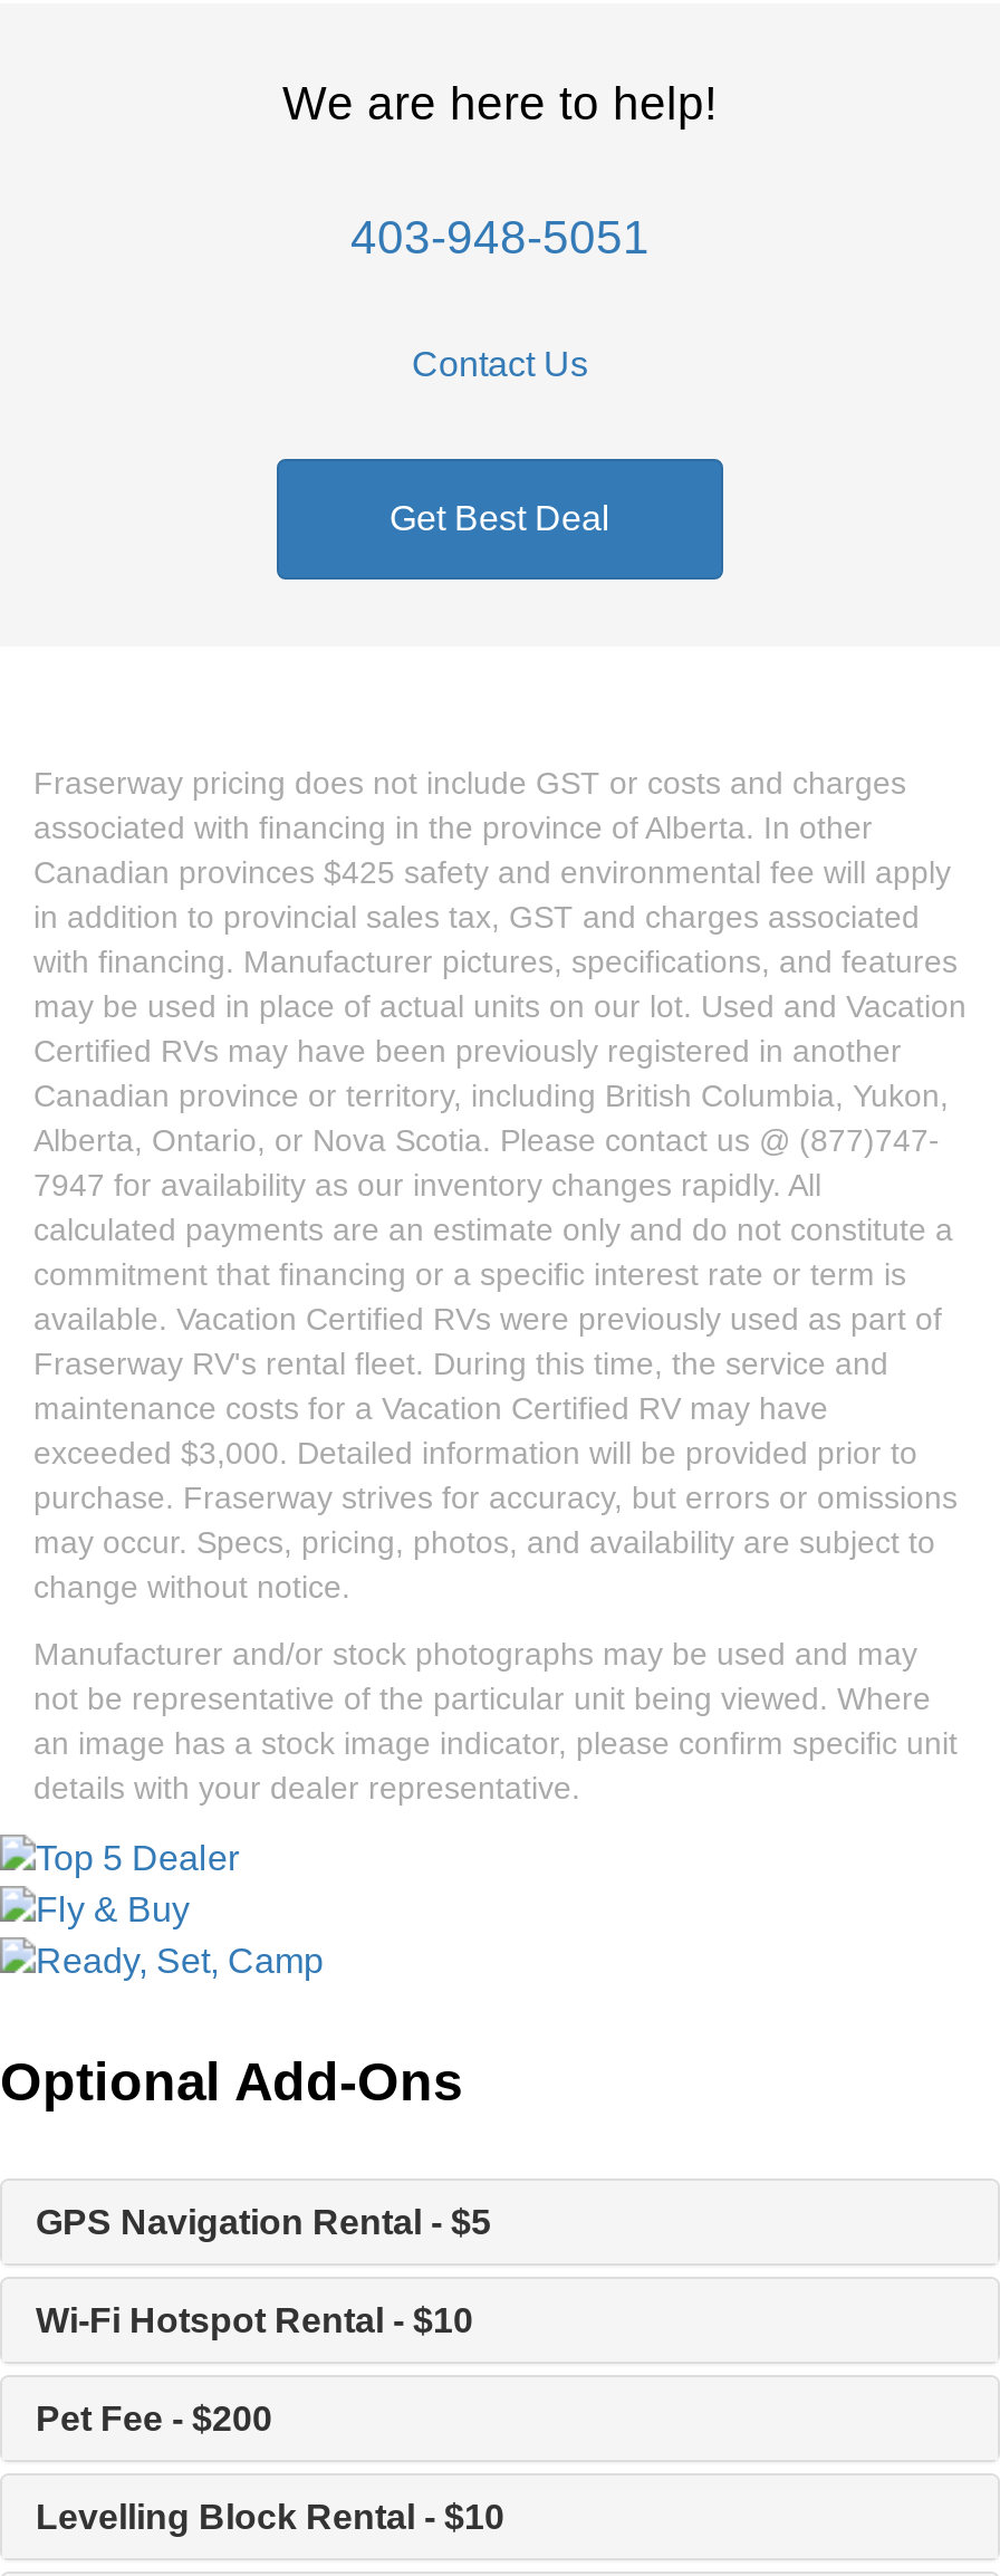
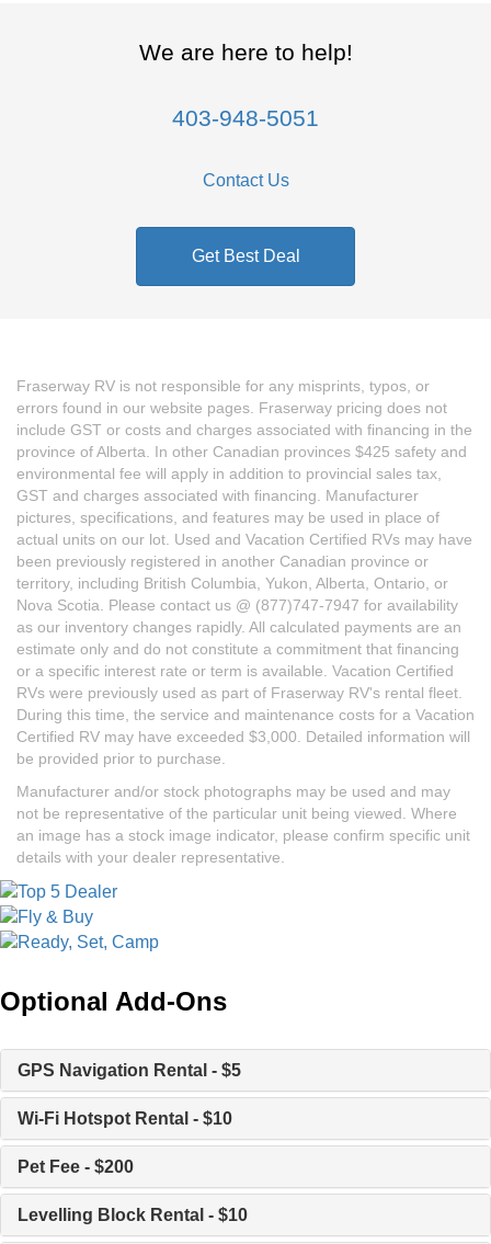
[33,765,967,1605] Fraserway pricing does not include GST or costs and charges | associated with financing in the province of Alberta. In other | Canadian provinces $425 safety and environmental fee will apply | in addition to provincial sales tax, GST and charges associated | with financing. Manufacturer pictures, specifications, and features | may be used in place of actual units on our lot. Used and Vacation | Certified RVs may have been previously registered in another | Canadian province or territory, including British Columbia, Yukon, | Alberta, Ontario, or Nova Scotia. Please contact us @ (877)747- | 7947 for availability as our inventory changes rapidly. All | calculated payments are an estimate only and do not constitute a | commitment that financing or a specific interest rate or term is | available. Vacation Certified RVs were previously used as part of | Fraserway RV's rental fleet. During this time, the service and | maintenance costs for a Vacation Certified RV may have | exceeded $3,000. Detailed information will be provided prior to | purchase. Fraserway strives for accuracy, but errors or omissions | may occur. Specs, pricing, photos, and availability are subject to | change without notice. -> [16,377,475,767] Fraserway RV is not responsible for any misprints, typos, or | errors found in our website pages. Fraserway pricing does not | include GST or costs and charges associated with financing in the | province of Alberta. In other Canadian provinces $425 safety and | environmental fee will apply in addition to provincial sales tax, | GST and charges associated with financing. Manufacturer | pictures, specifications, and features may be used in place of | actual units on our lot. Used and Vacation Certified RVs may have | been previously registered in another Canadian province or | territory, including British Columbia, Yukon, Alberta, Ontario, or | Nova Scotia. Please contact us @ (877)747-7947 for availability | as our inventory changes rapidly. All calculated payments are an | estimate only and do not constitute a commitment that financing | or a specific interest rate or term is available. Vacation Certified | RVs were previously used as part of Fraserway RV's rental fleet. | During this time, the service and maintenance costs for a Vacation | Certified RV may have exceeded $3,000. Detailed information will | be provided prior to purchase.

